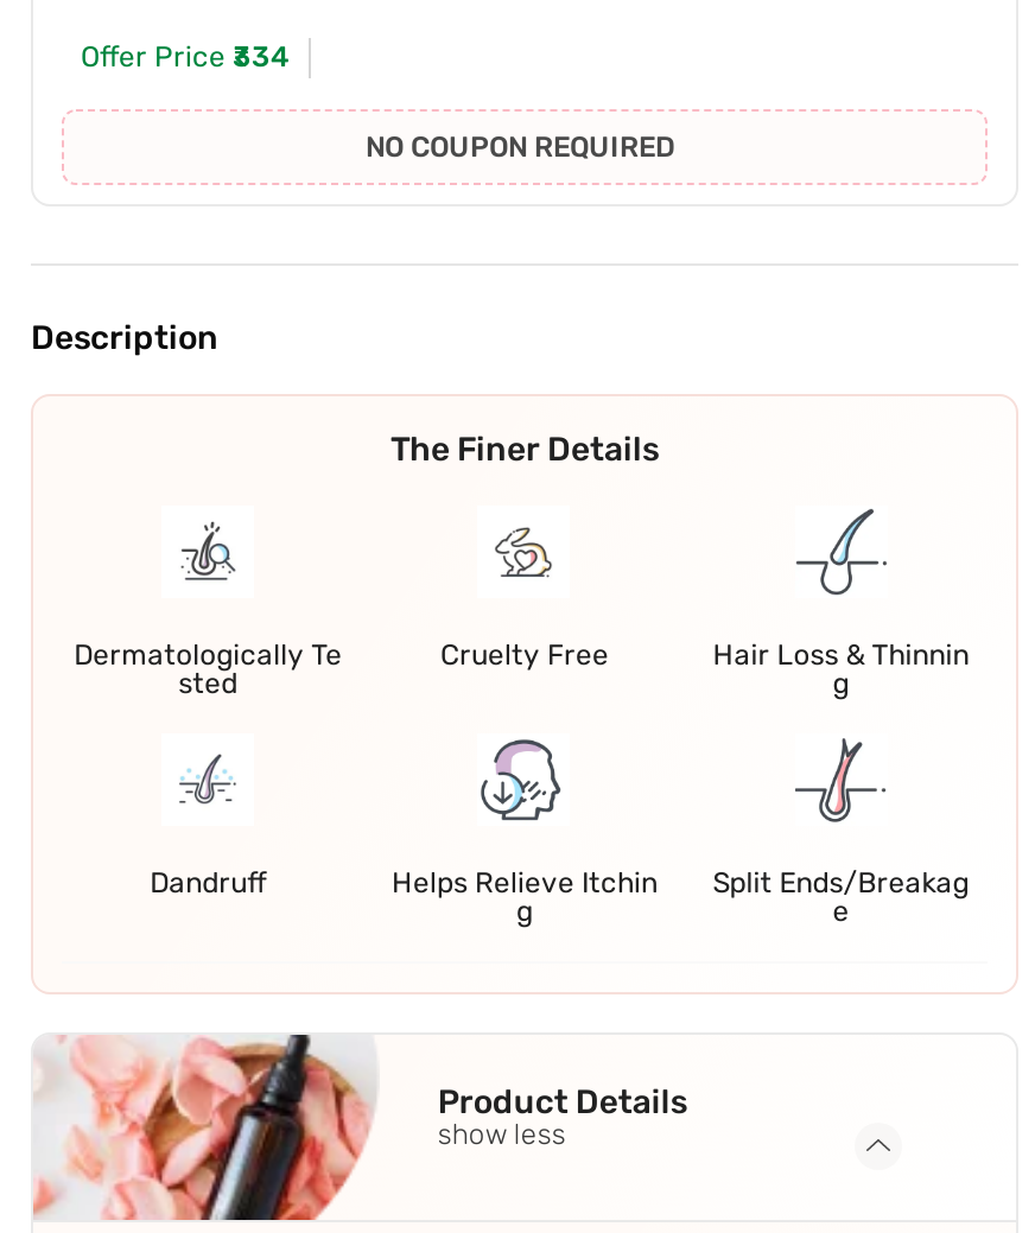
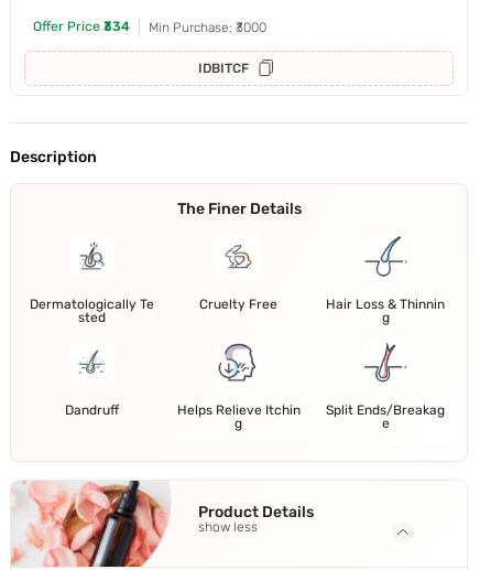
[366,131,674,164] NO COUPON REQUIRED -> [149,20,266,76] Min Purchase: ₹3000 | IDBITCF

